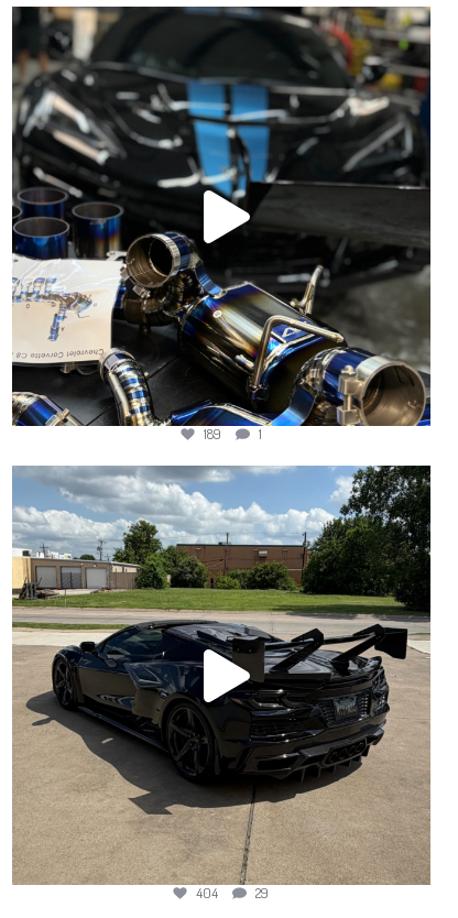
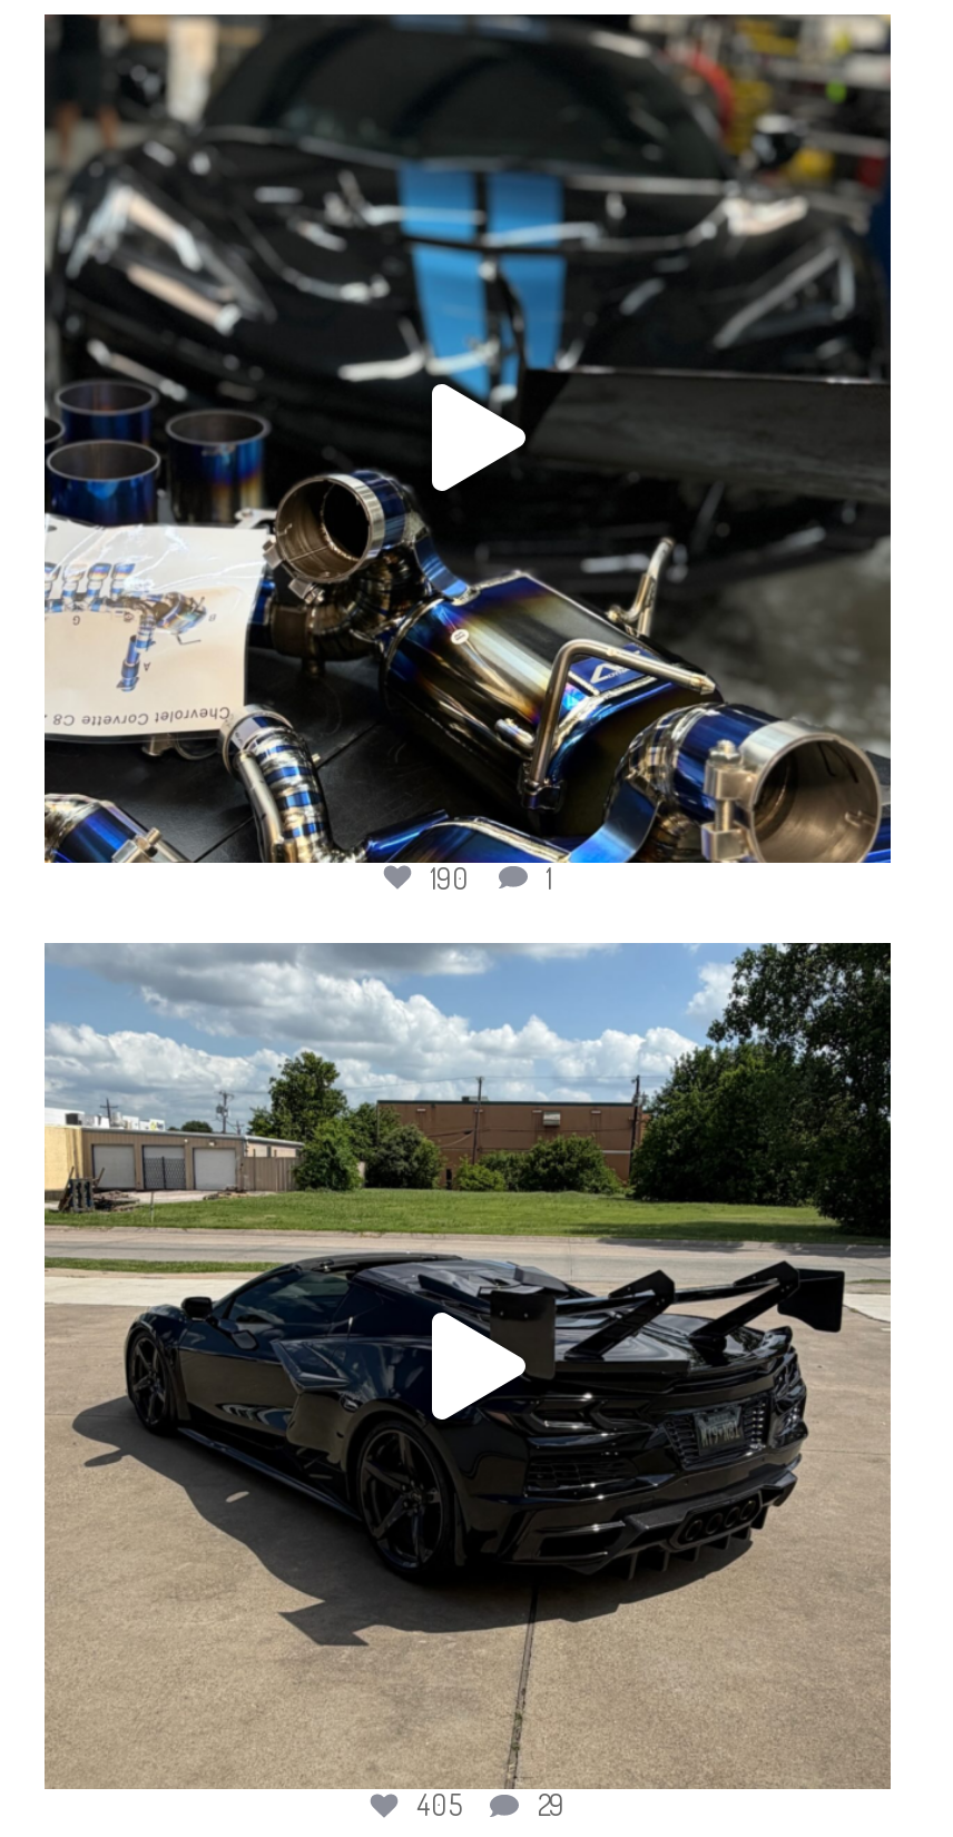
[204,425,225,443] 189 -> [430,860,476,896] 190
[197,884,222,901] 404 -> [417,1788,469,1824] 405

